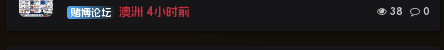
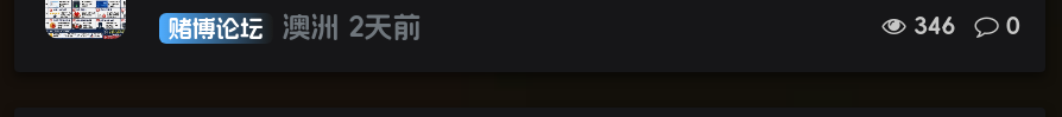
[119,6,403,18] 澳洲 4小时前 | 38 -> [282,14,958,43] 澳洲 2天前 | 346

